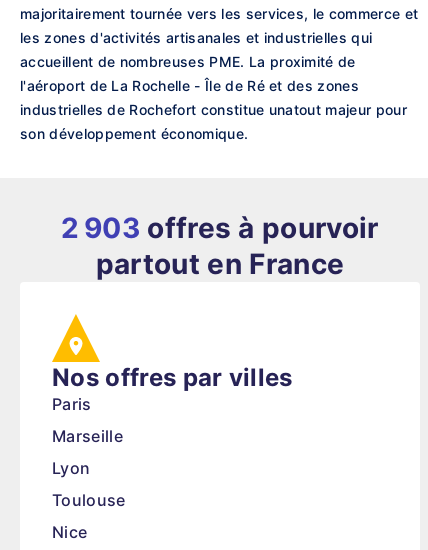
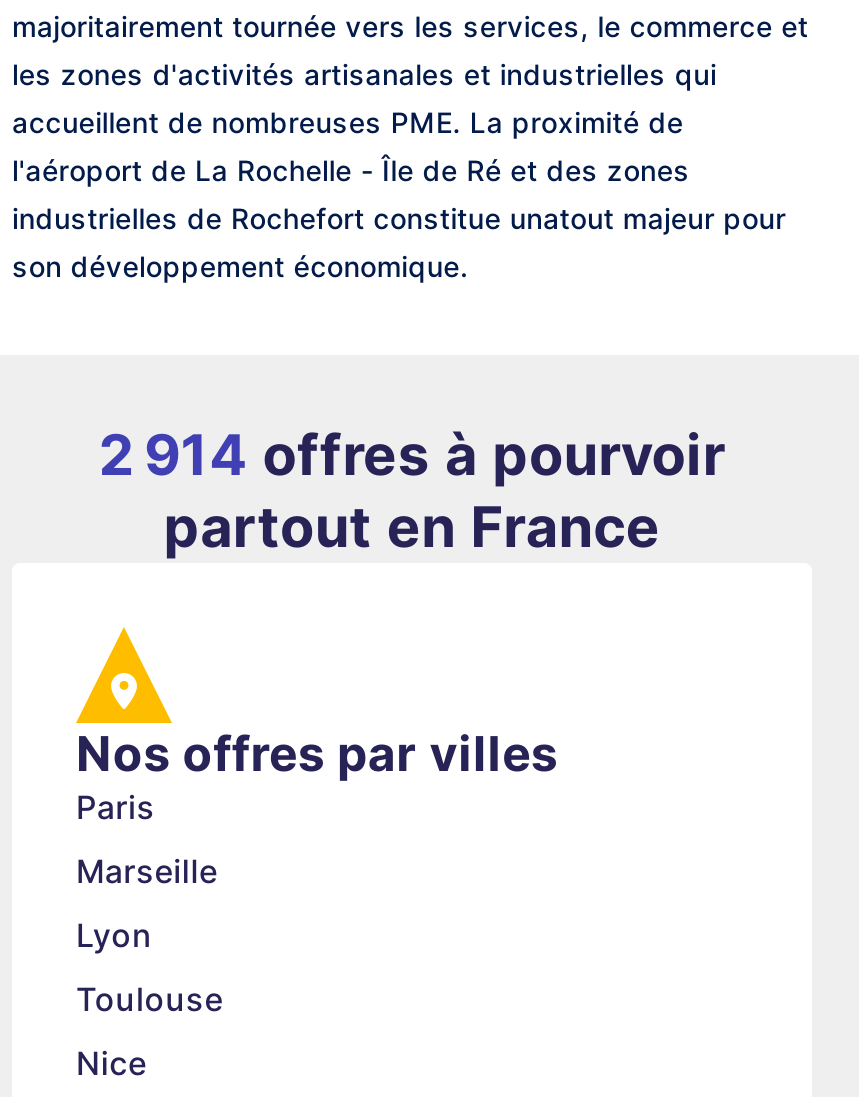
[61,211,379,245] 2 903 offres à pourvoir -> [99,421,725,489] 2 914 offres à pourvoir

